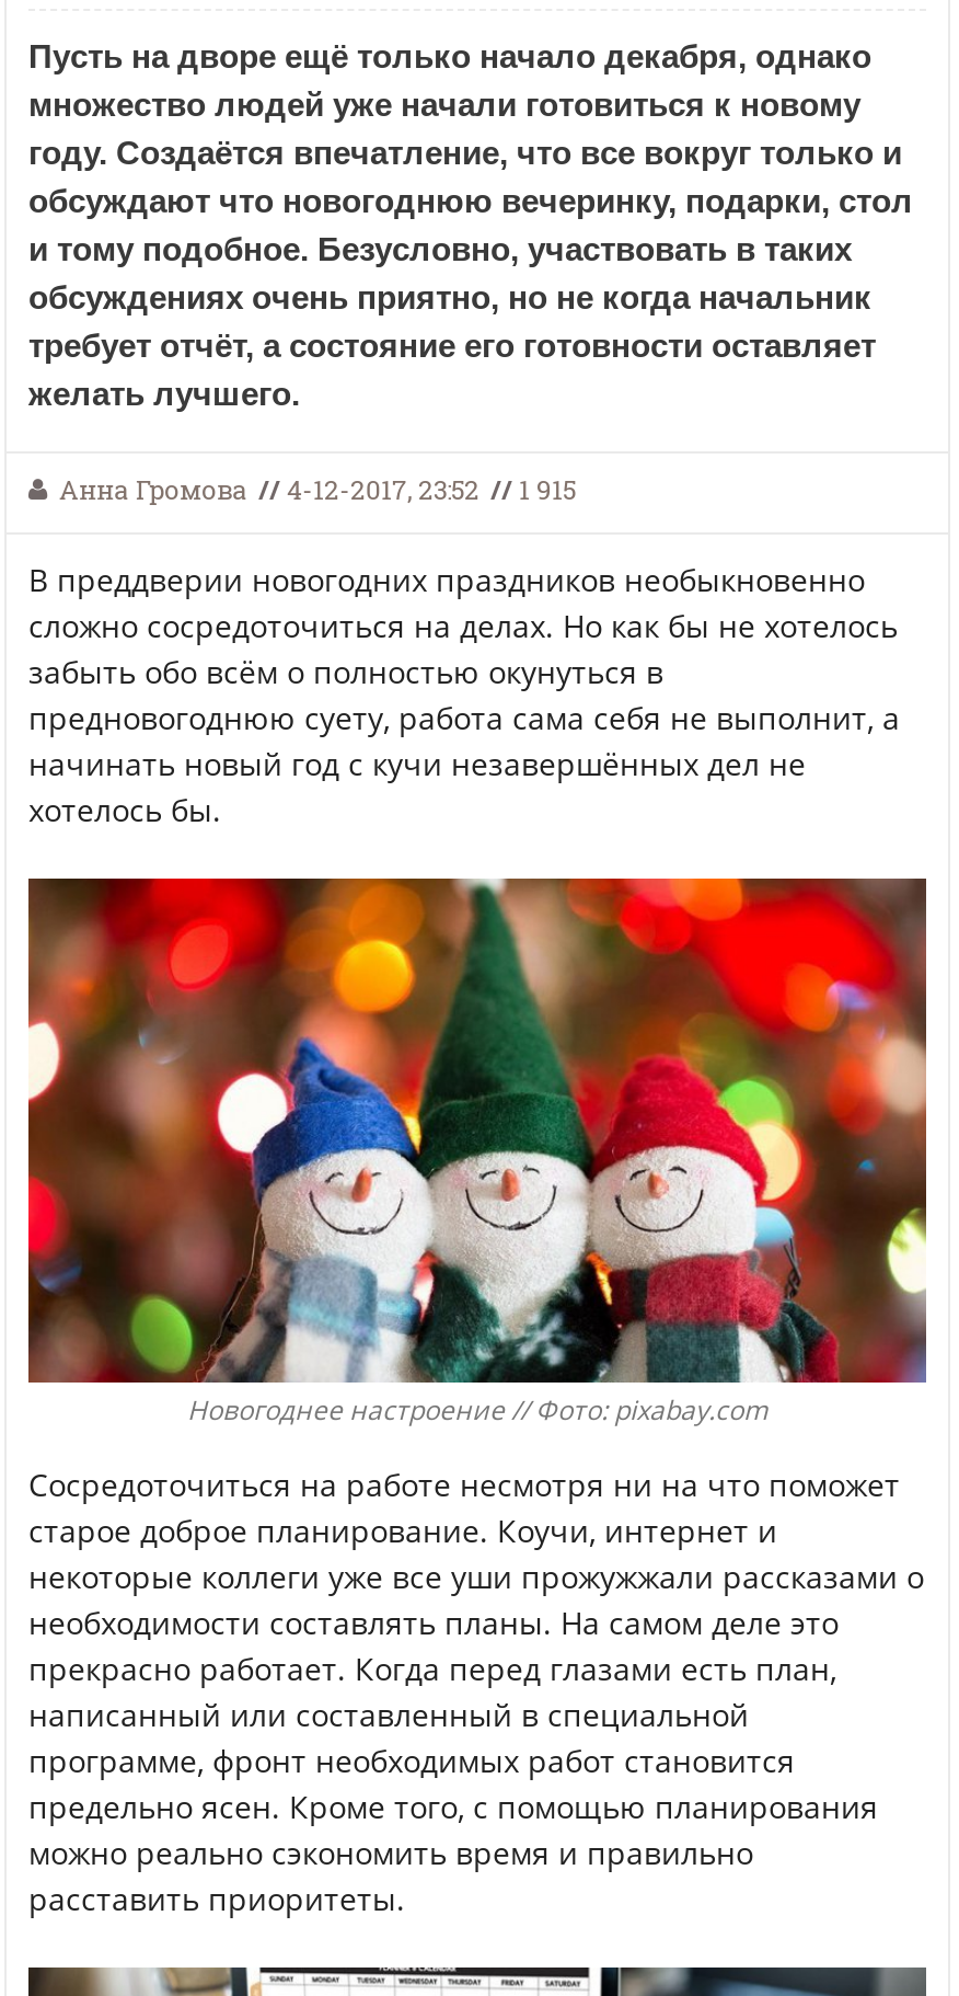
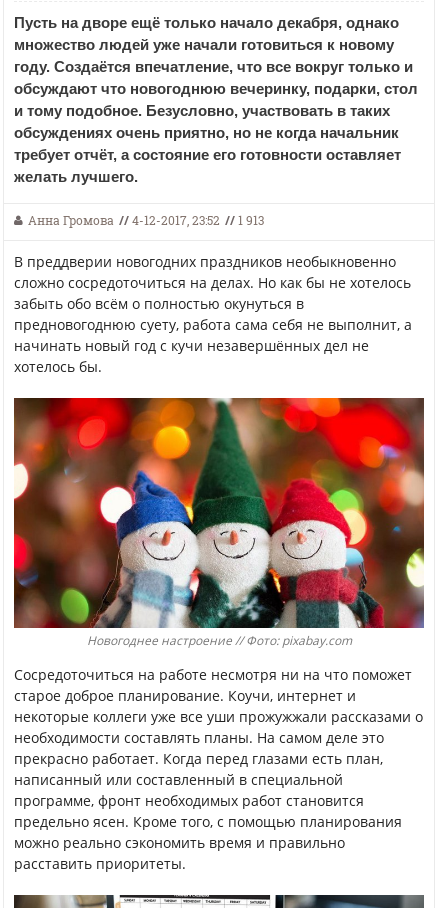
[59,471,576,508] Анна Громова // 4-12-2017, 23:52 // 1 915 -> [28,212,264,229] Анна Громова // 4-12-2017, 23:52 // 1 913

